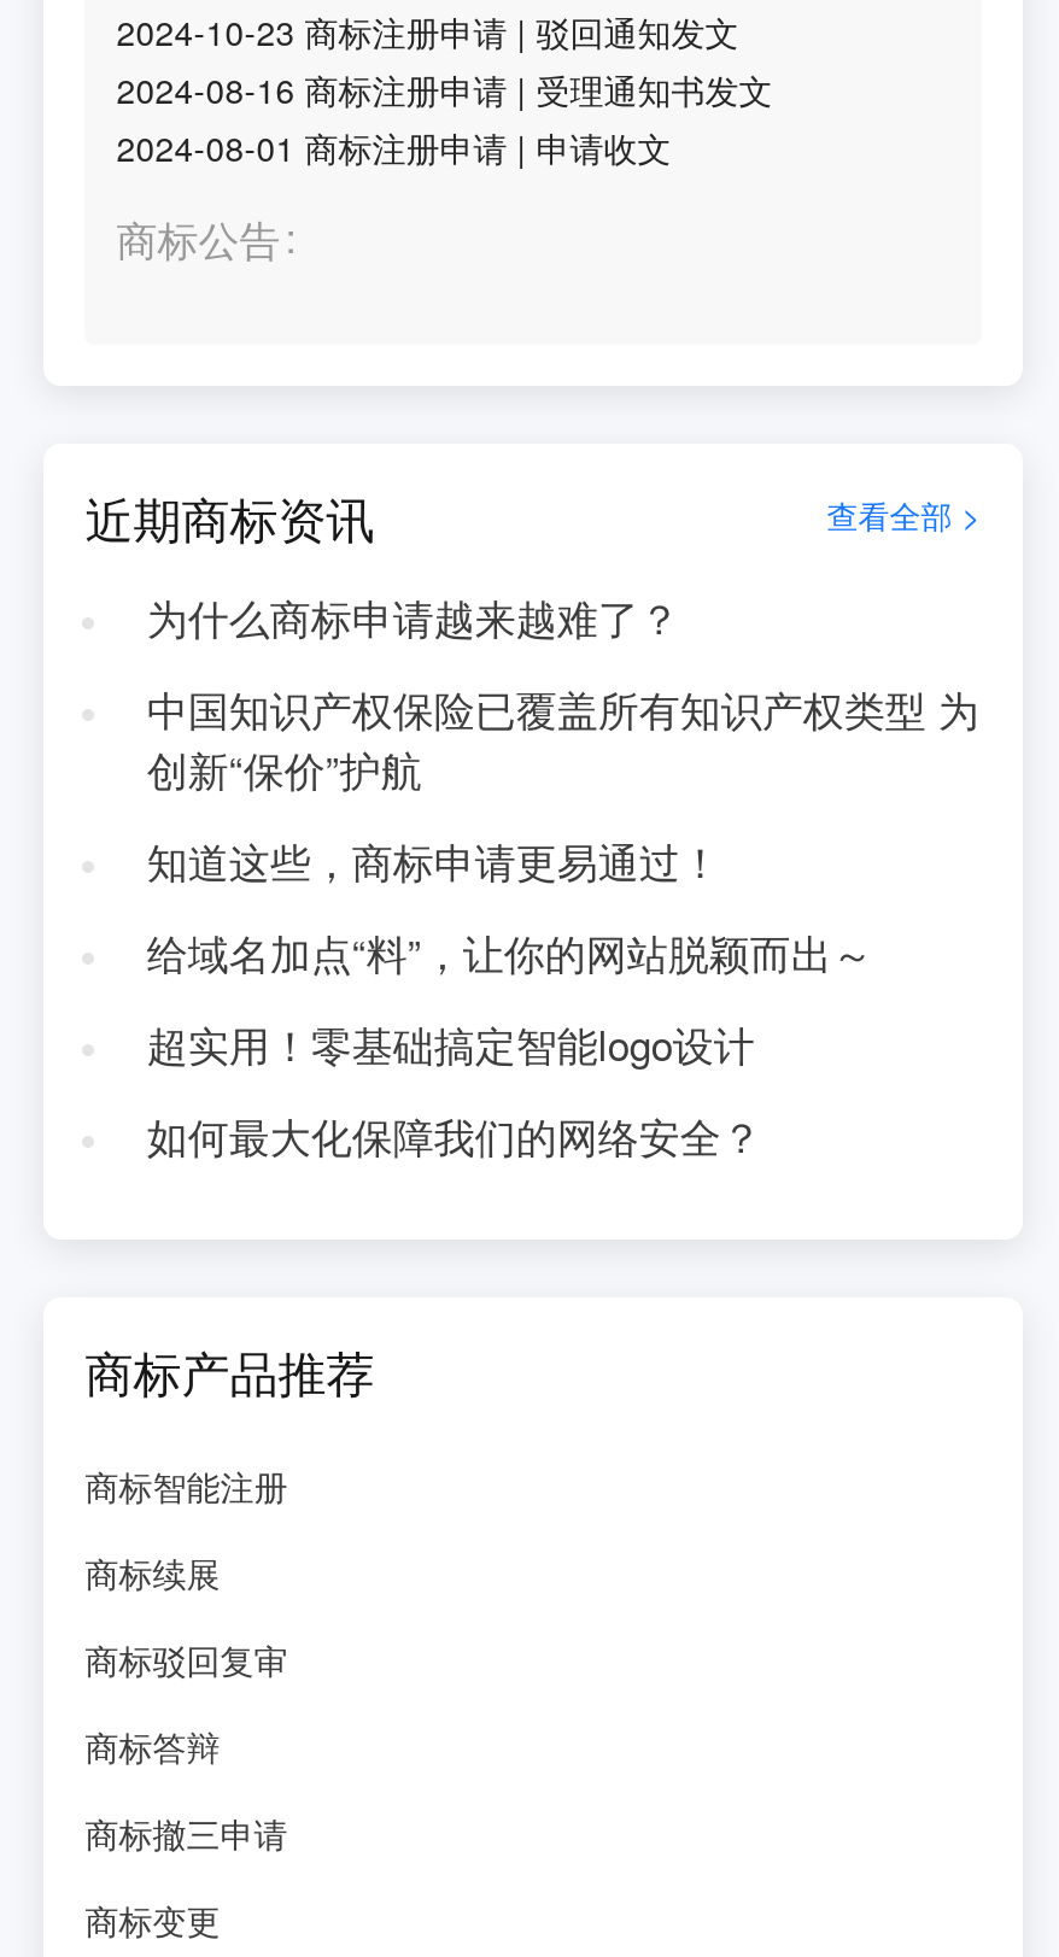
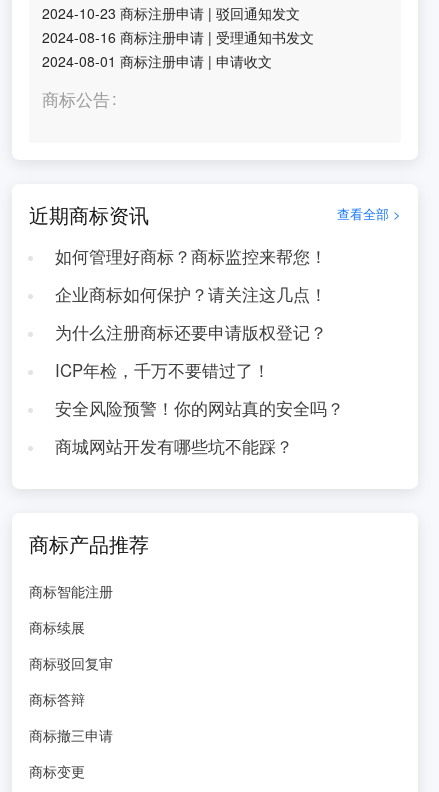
[147,588,680,646] 为什么商标申请越来越难了？ -> [55,244,327,268] 如何管理好商标？商标监控来帮您！
[147,680,979,798] 中国知识产权保险已覆盖所有知识产权类型 为 | 创新“保价”护航 -> [55,282,327,306] 企业商标如何保护？请关注这几点！
[147,832,721,890] 知道这些，商标申请更易通过！ -> [55,320,327,344] 为什么注册商标还要申请版权登记？
[147,924,873,982] 给域名加点“料”，让你的网站脱颖而出～ -> [55,358,270,382] ICP年检，千万不要错过了！
[147,1015,755,1073] 超实用！零基础搞定智能logo设计 -> [55,396,344,420] 安全风险预警！你的网站真的安全吗？
[147,1107,762,1165] 如何最大化保障我们的网络安全？ -> [55,434,293,458] 商城网站开发有哪些坑不能踩？

